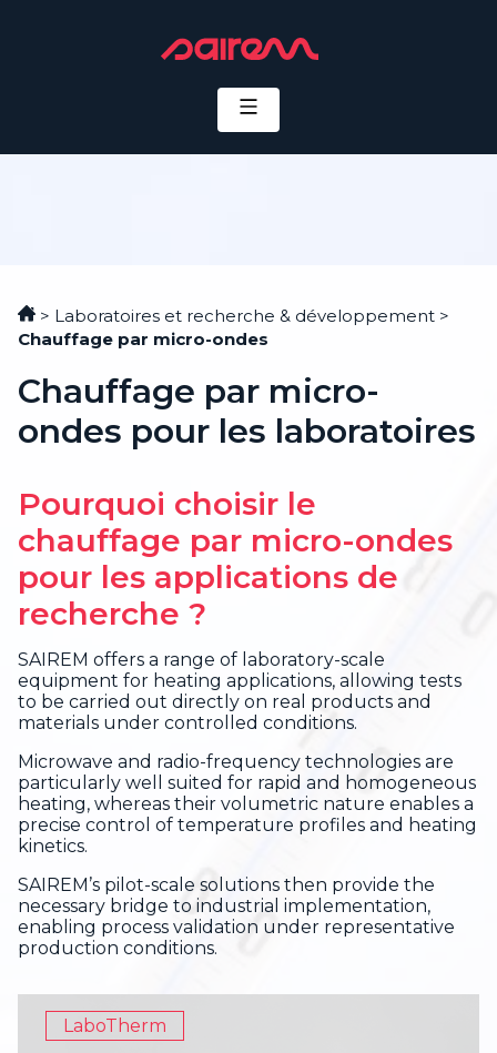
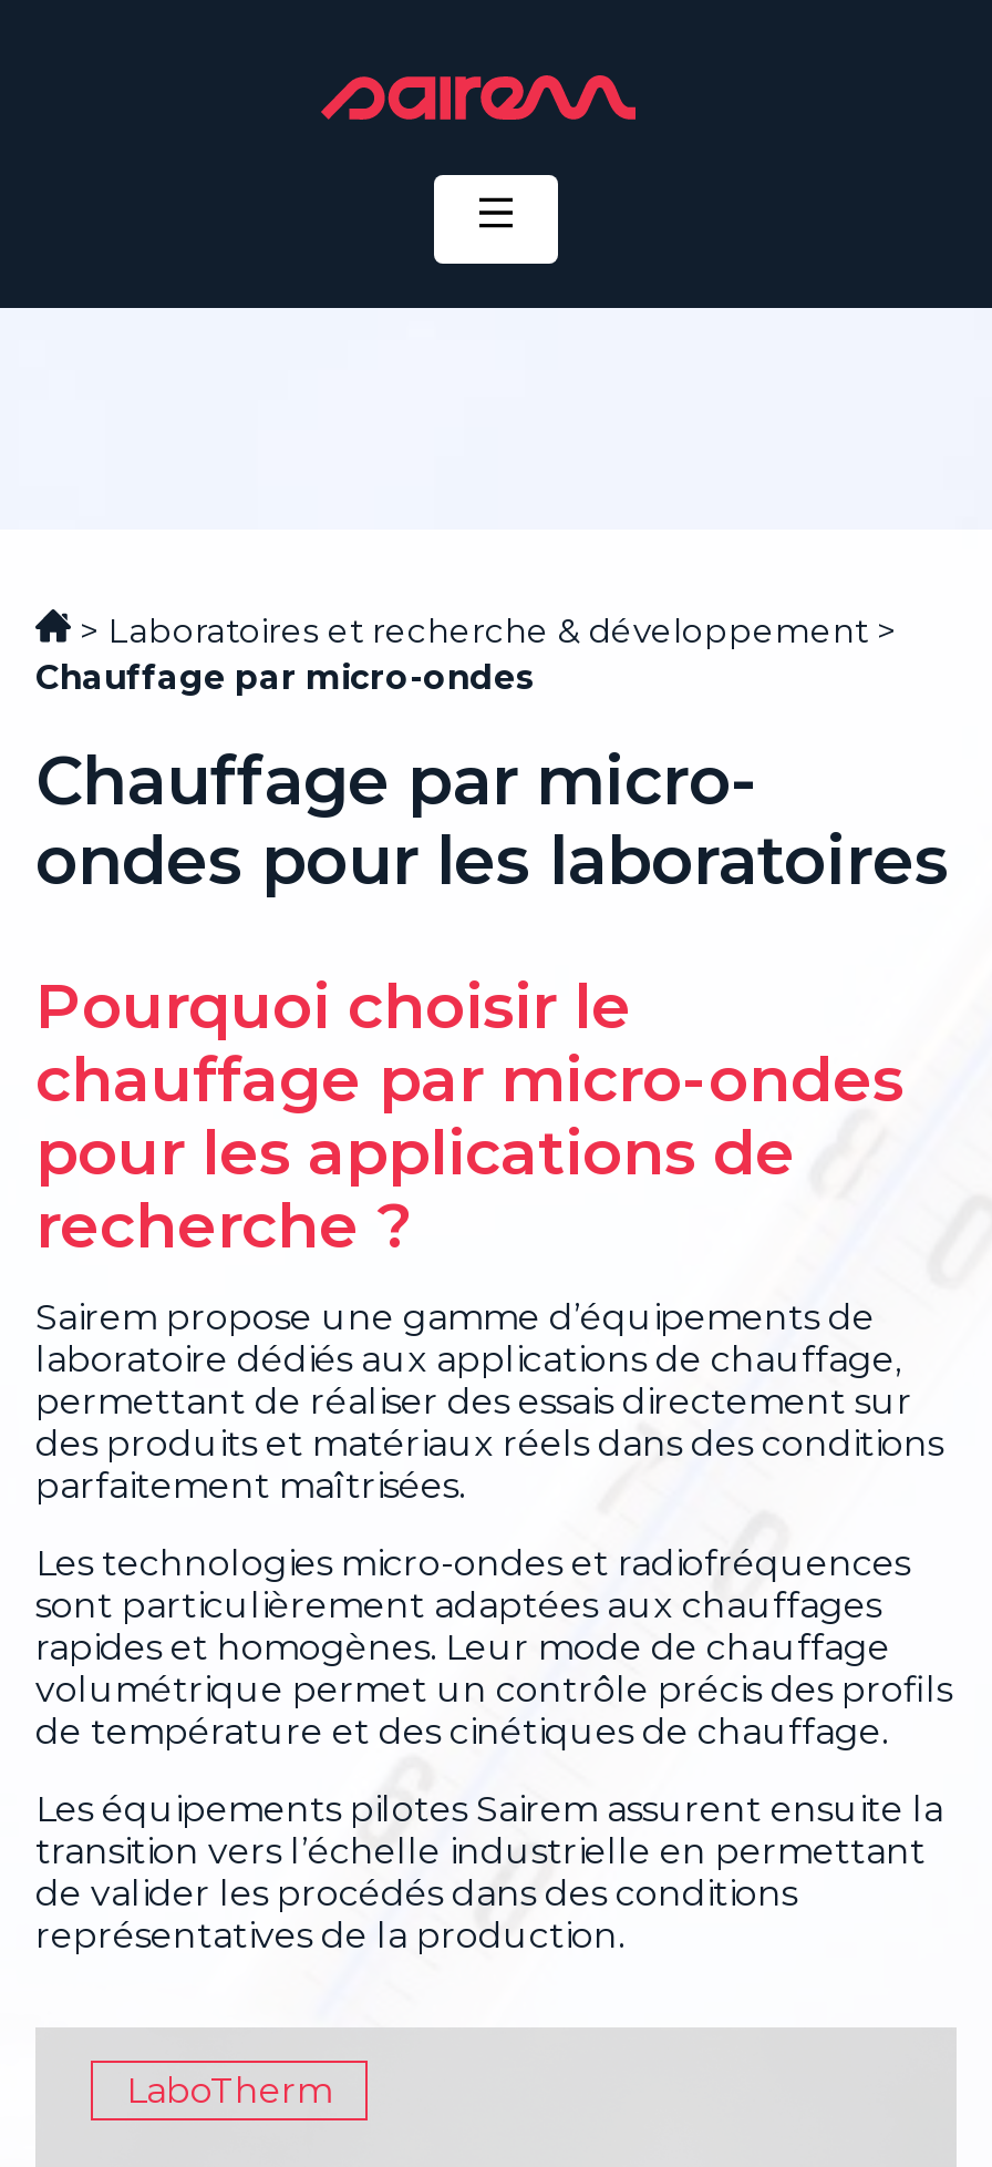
[18,650,461,734] SAIREM offers a range of laboratory-scale | equipment for heating applications, allowing tests | to be carried out directly on real products and | materials under controlled conditions. -> [35,1297,943,1508] Sairem propose une gamme d’équipements de | laboratoire dédiés aux applications de chauffage, | permettant de réaliser des essais directement sur | des produits et matériaux réels dans des conditions | parfaitement maîtrisées.
[18,752,477,857] Microwave and radio-frequency technologies are | particularly well suited for rapid and homogeneous | heating, whereas their volumetric nature enables a | precise control of temperature profiles and heating | kinetics. -> [35,1543,952,1754] Les technologies micro-ondes et radiofréquences | sont particulièrement adaptées aux chauffages | rapides et homogènes. Leur mode de chauffage | volumétrique permet un contrôle précis des profils | de température et des cinétiques de chauffage.
[18,875,455,959] SAIREM’s pilot-scale solutions then provide the | necessary bridge to industrial implementation, | enabling process validation under representative | production conditions. -> [35,1789,943,1957] Les équipements pilotes Sairem assurent ensuite la | transition vers l’échelle industrielle en permettant | de valider les procédés dans des conditions | représentatives de la production.

